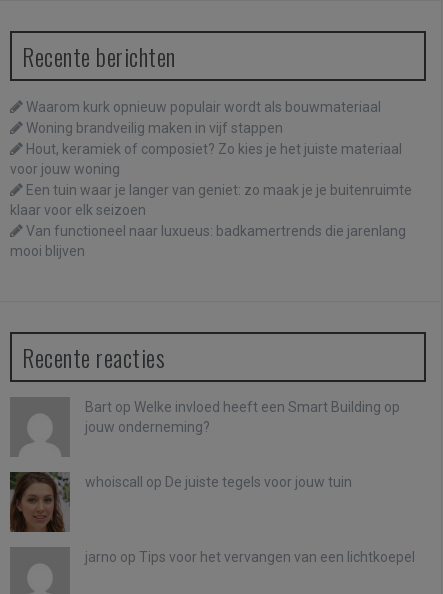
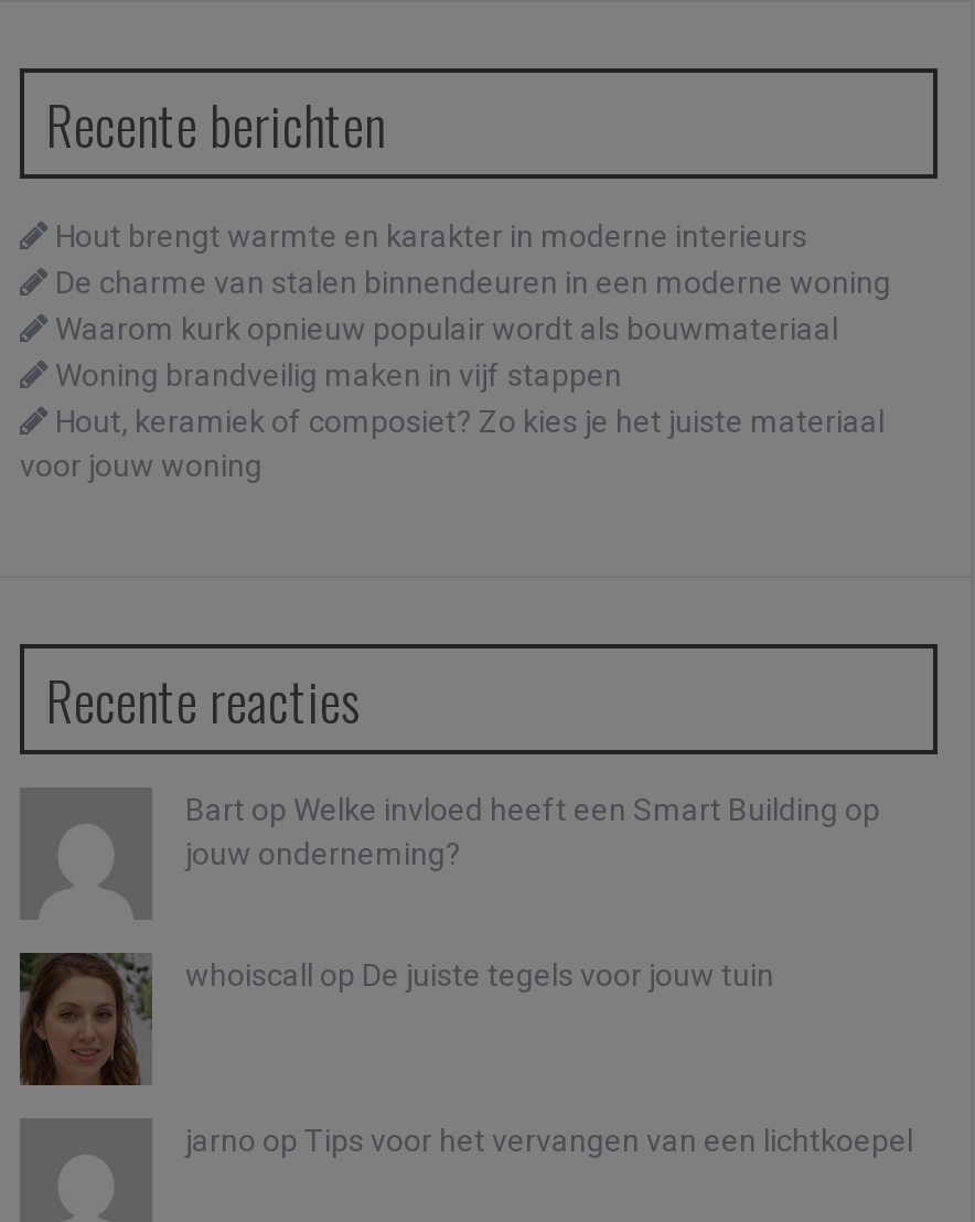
none -> [55,217,891,299] Hout brengt warmte en karakter in moderne interieurs | De charme van stalen binnendeuren in een moderne woning
moved [10,98,402,176] -> [20,310,885,482]: Waarom kurk opnieuw populair wordt als bouwmateriaal | Woning brandveilig maken in vijf stappen | Hout, keramiek of composiet? Zo kies je het juiste materiaal | voor jouw woning
[10,181,412,258] Een tuin waar je langer van geniet: zo maak je je buitenruimte | klaar voor elk seizoen | Van functioneel naar luxueus: badkamertrends die jarenlang | mooi blijven -> none

